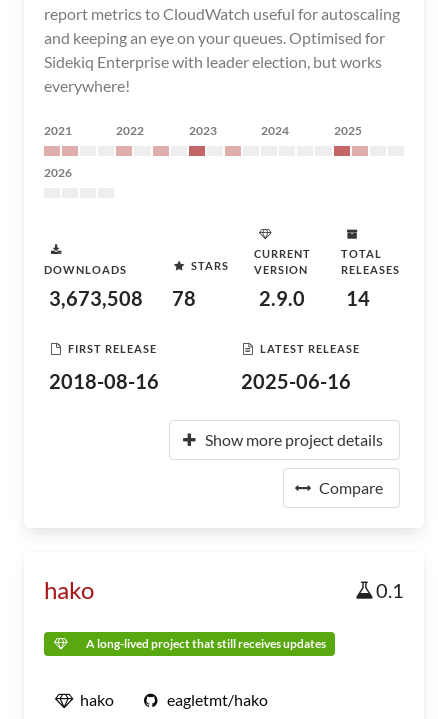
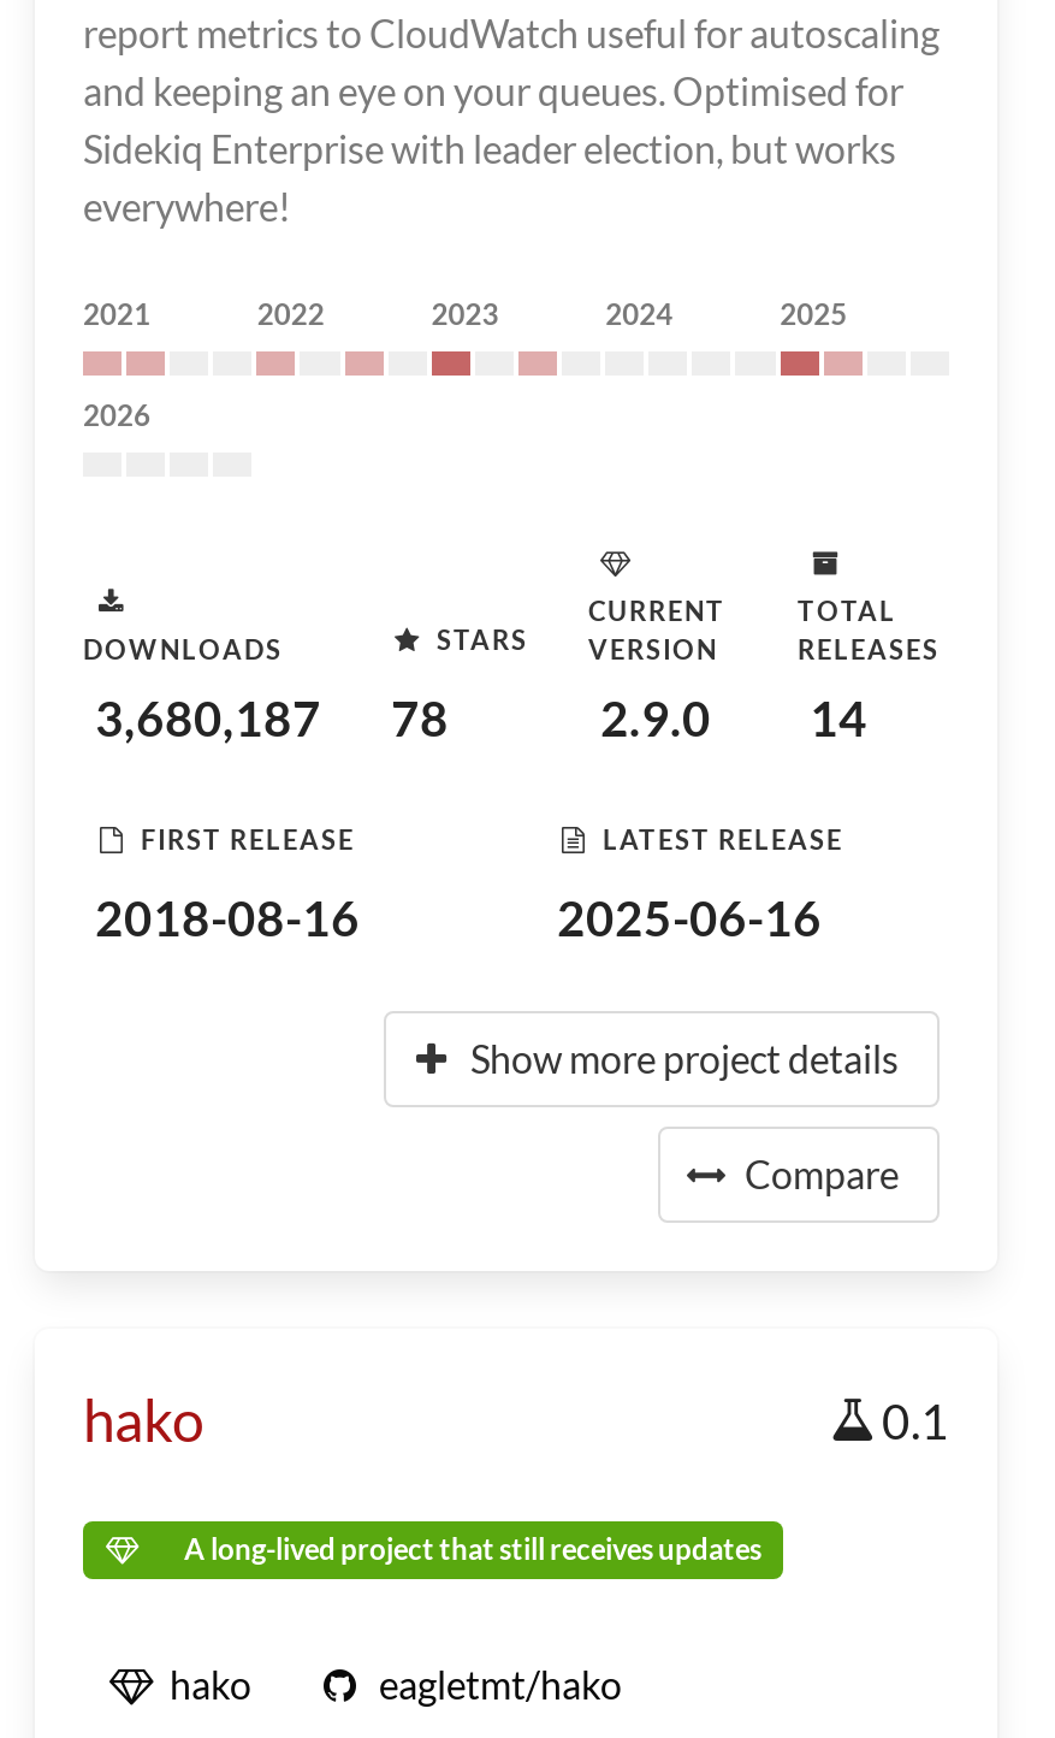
[49,286,196,310] 3,673,508 78 -> [95,688,449,746] 3,680,187 78

